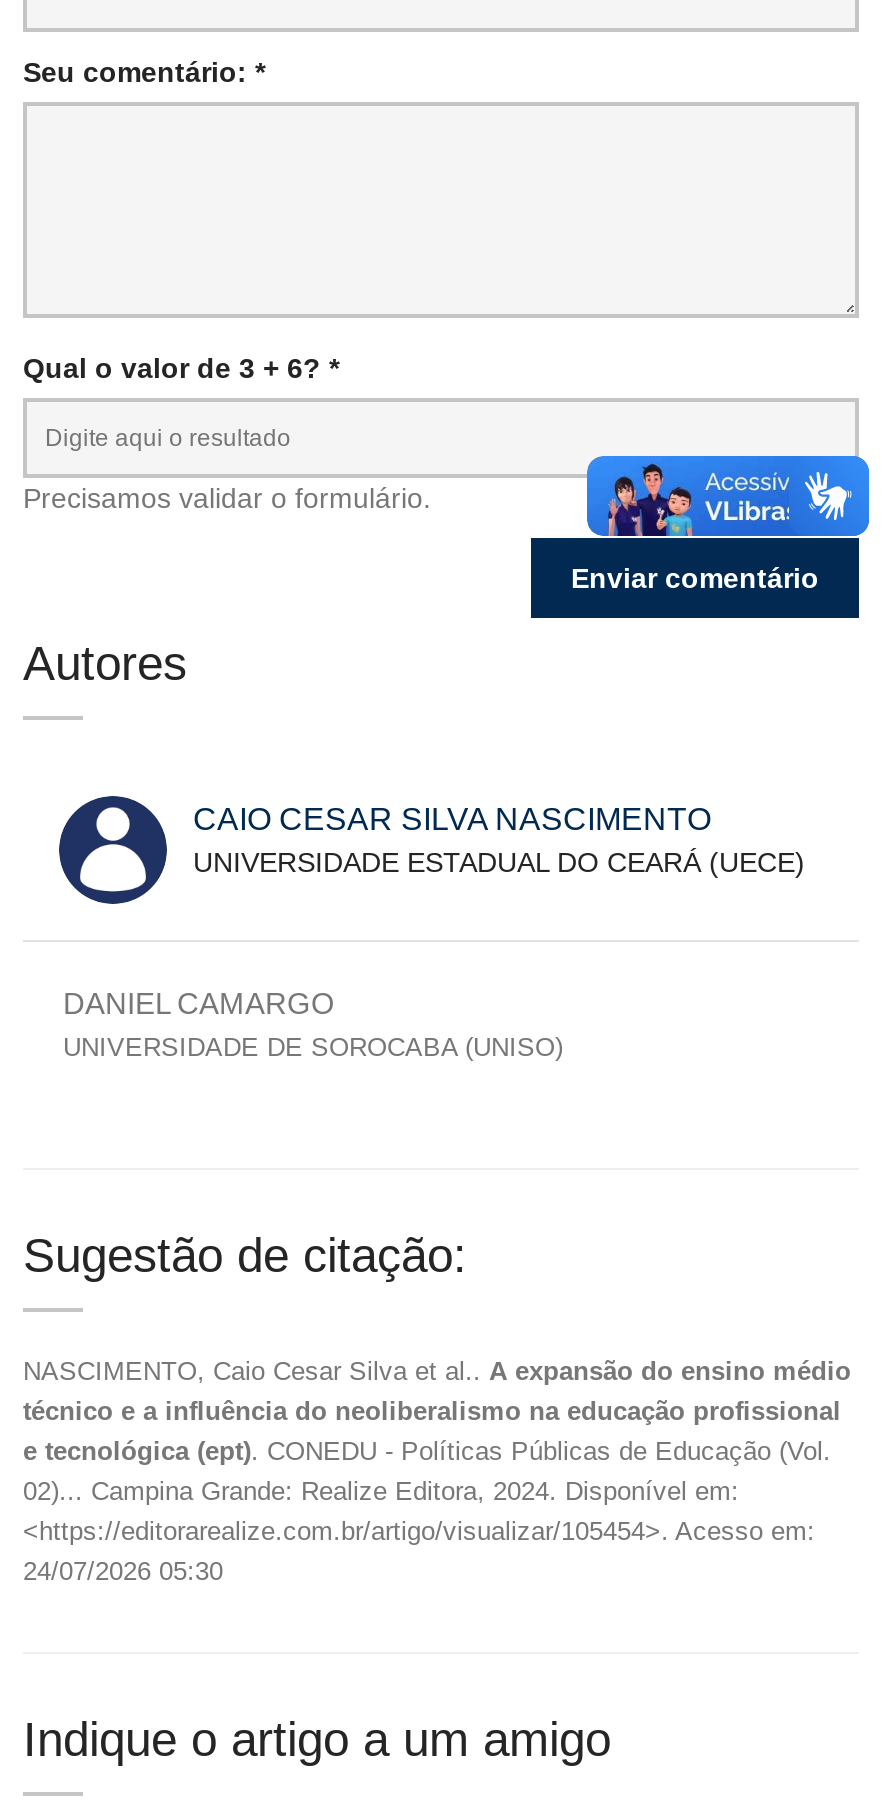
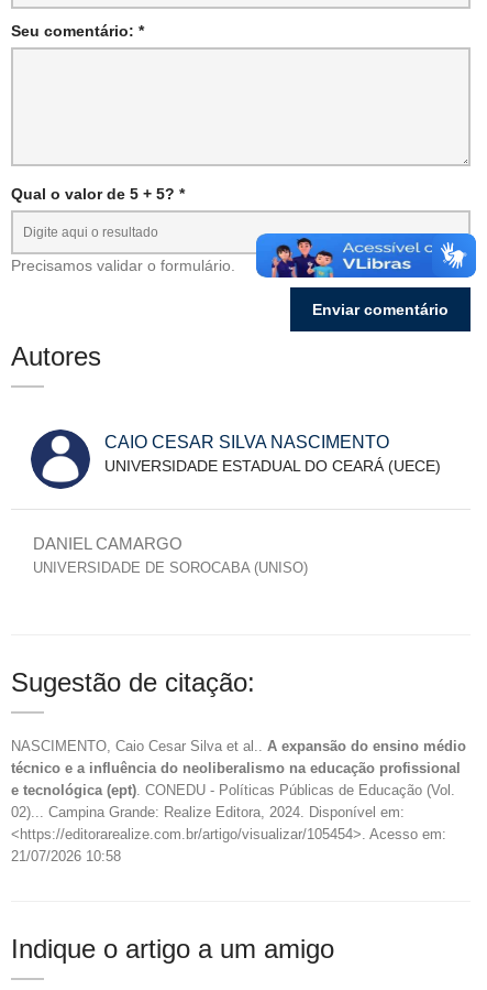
[23,352,339,384] Qual o valor de 3 + 6? * -> [11,185,185,202] Qual o valor de 5 + 5? *
[469,440,871,538] [image] -> [255,232,477,287] [image]
[23,1556,223,1586] 24/07/2026 05:30 -> [11,848,121,864] 21/07/2026 10:58

